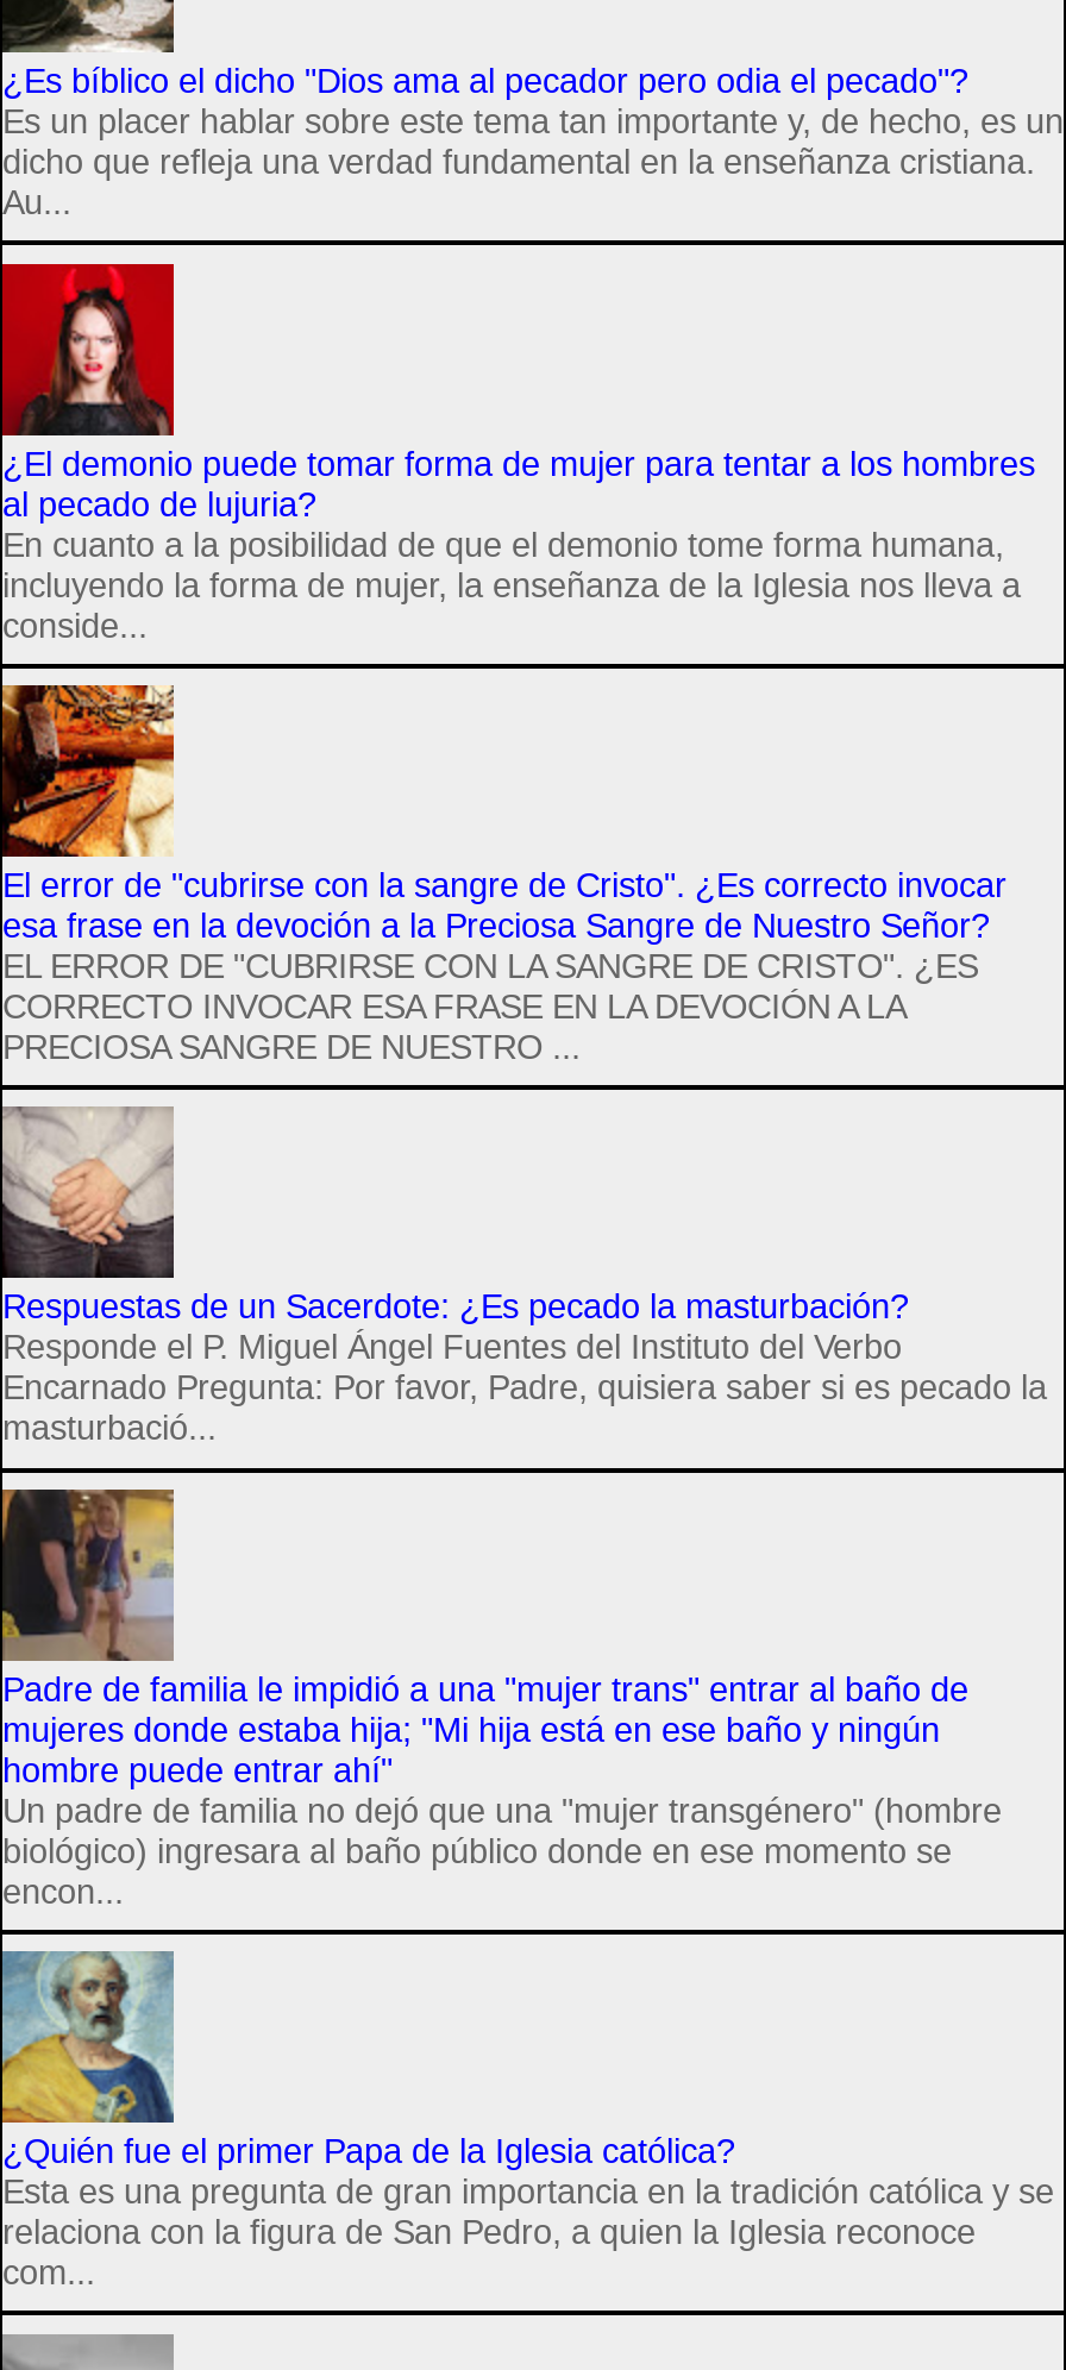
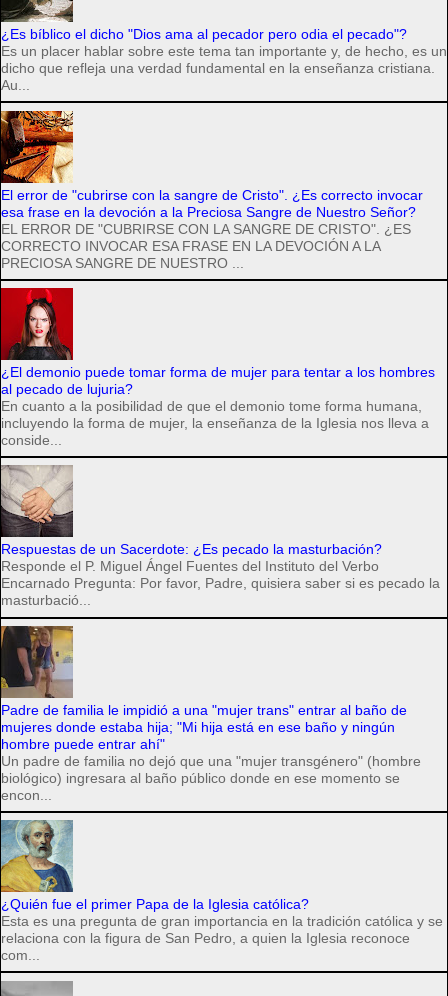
moved [2,262,1035,644] -> [1,287,435,448]: [image] | ¿El demonio puede tomar forma de mujer para tentar a los hombres | al pecado de lujuria? | En cuanto a la posibilidad de que el demonio tome forma humana, | incluyendo la forma de mujer, la enseñanza de la Iglesia nos lleva a | conside...
moved [0,673,1007,1066] -> [0,106,423,271]: [image] | El error de "cubrirse con la sangre de Cristo". ¿Es correcto invocar | esa frase en la devoción a la Preciosa Sangre de Nuestro Señor? | EL ERROR DE "CUBRIRSE CON LA SANGRE DE CRISTO". ¿ES | CORRECTO INVOCAR ESA FRASE EN LA DEVOCIÓN A LA | PRECIOSA SANGRE DE NUESTRO ...

